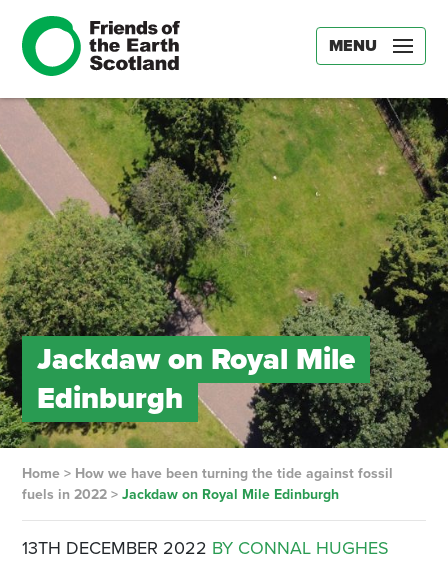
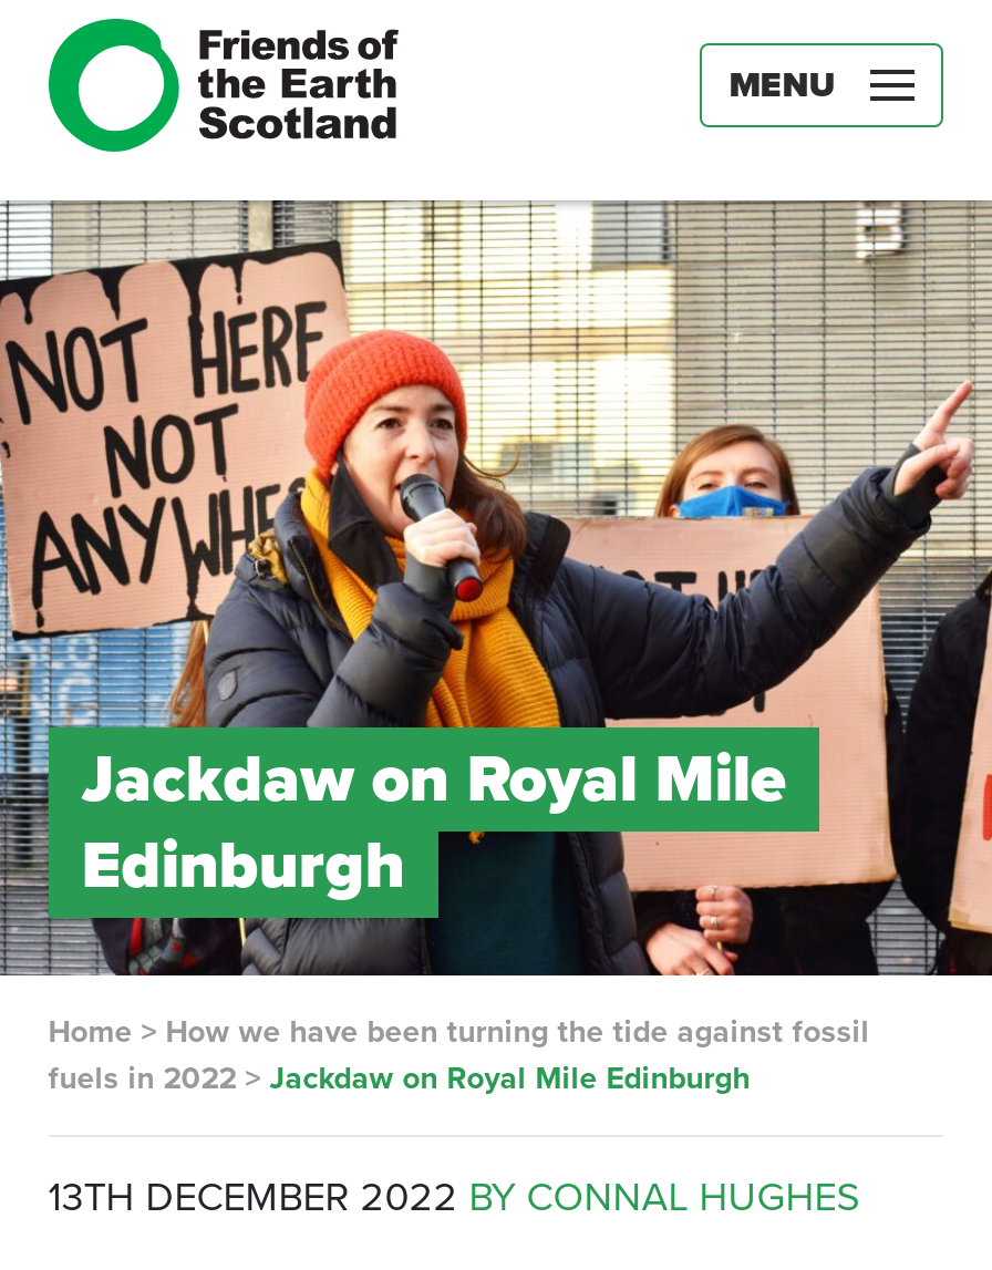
[3,97,445,449] [image] -> [7,198,985,978] [image]

